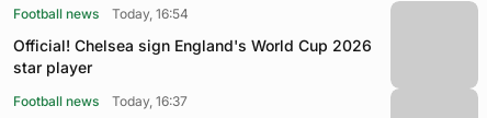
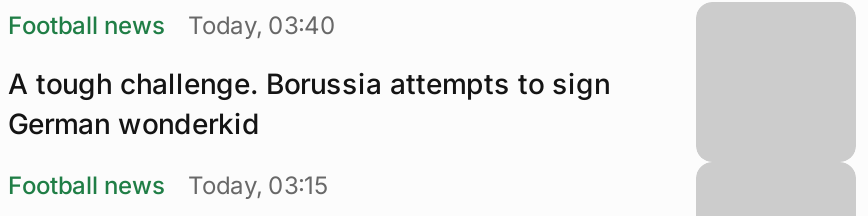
[13,6,189,22] Football news Today, 16:54 -> [8,11,336,41] Football news Today, 03:40
[13,36,372,76] Official! Chelsea sign England's World Cup 2026 | star player -> [8,66,610,140] A tough challenge. Borussia attempts to sign | German wonderkid
[13,93,188,110] Football news Today, 16:37 -> [8,171,328,201] Football news Today, 03:15

